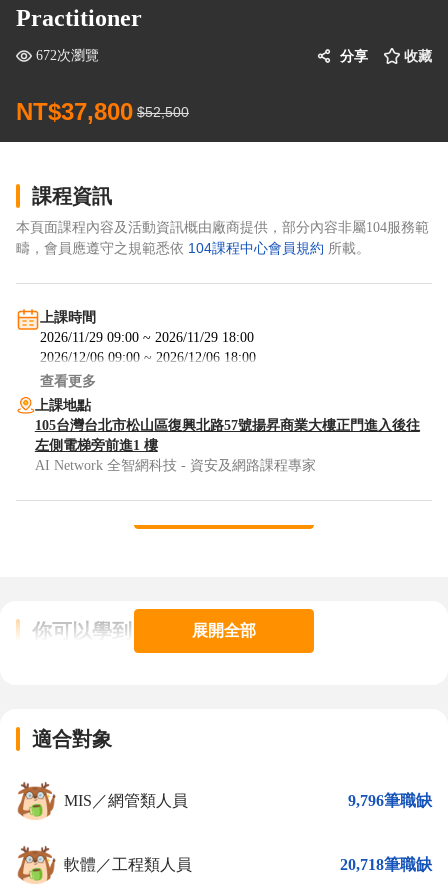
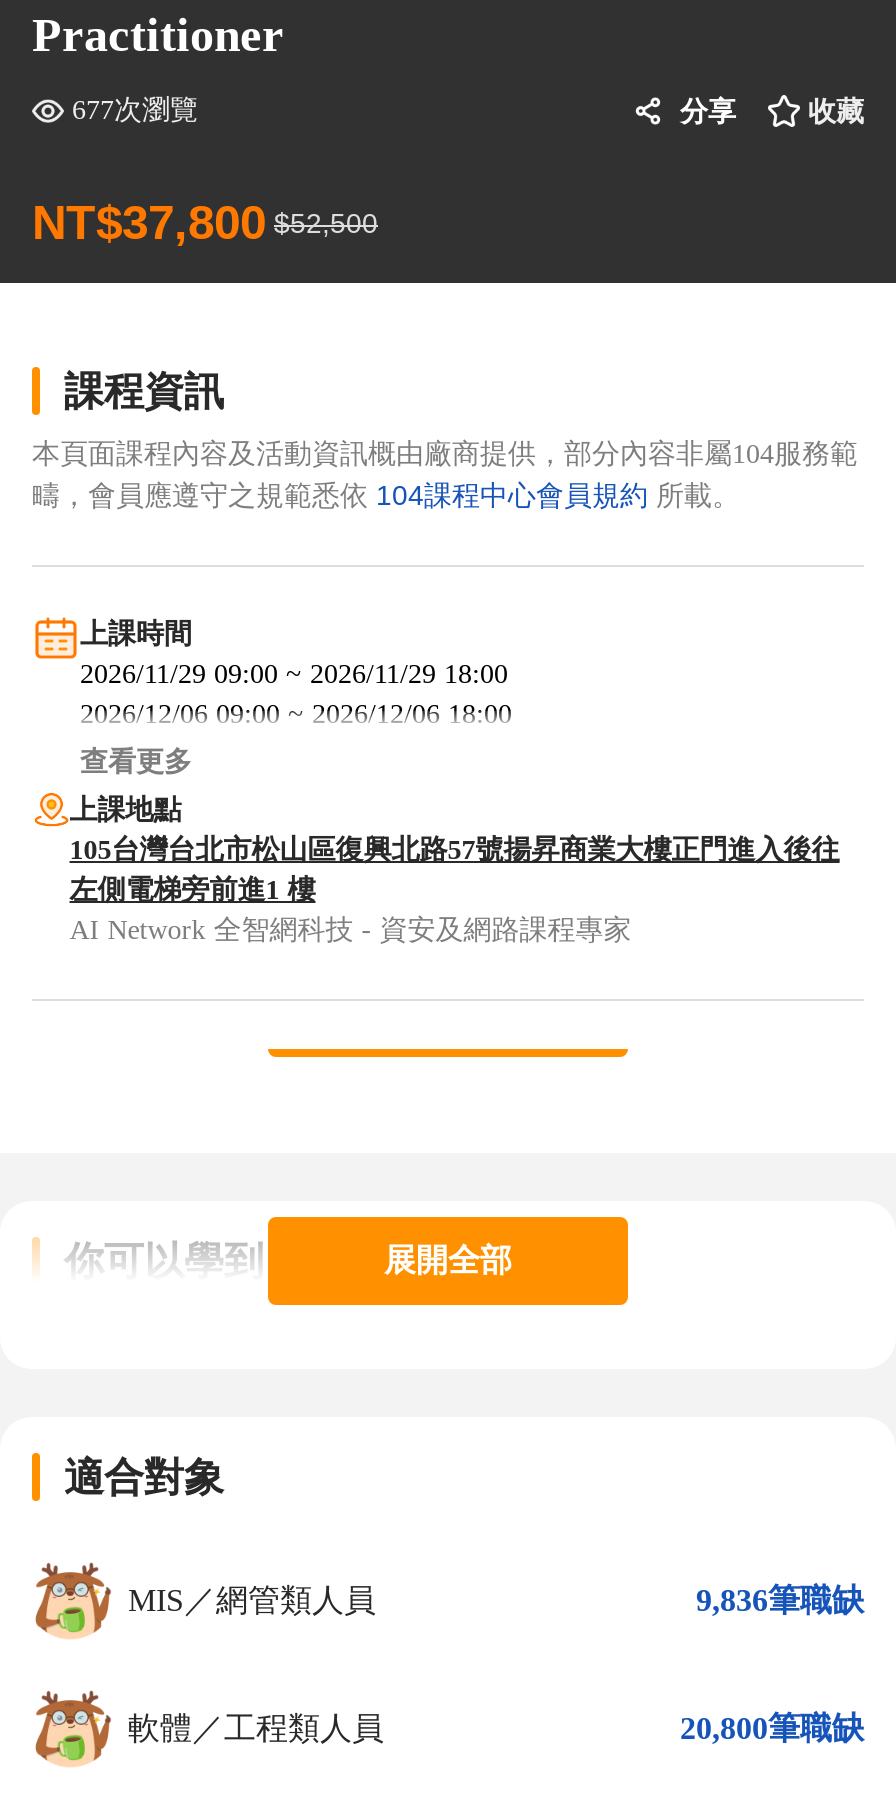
[36,48,99,63] 672次瀏覽 -> [72,95,198,125] 677次瀏覽
[348,792,432,809] 9,796筆職缺 -> [696,1583,864,1617] 9,836筆職缺
[340,856,432,873] 20,718筆職缺 -> [680,1711,864,1745] 20,800筆職缺

